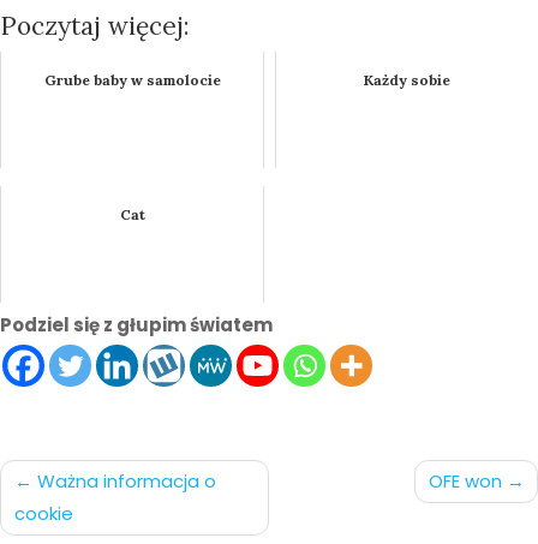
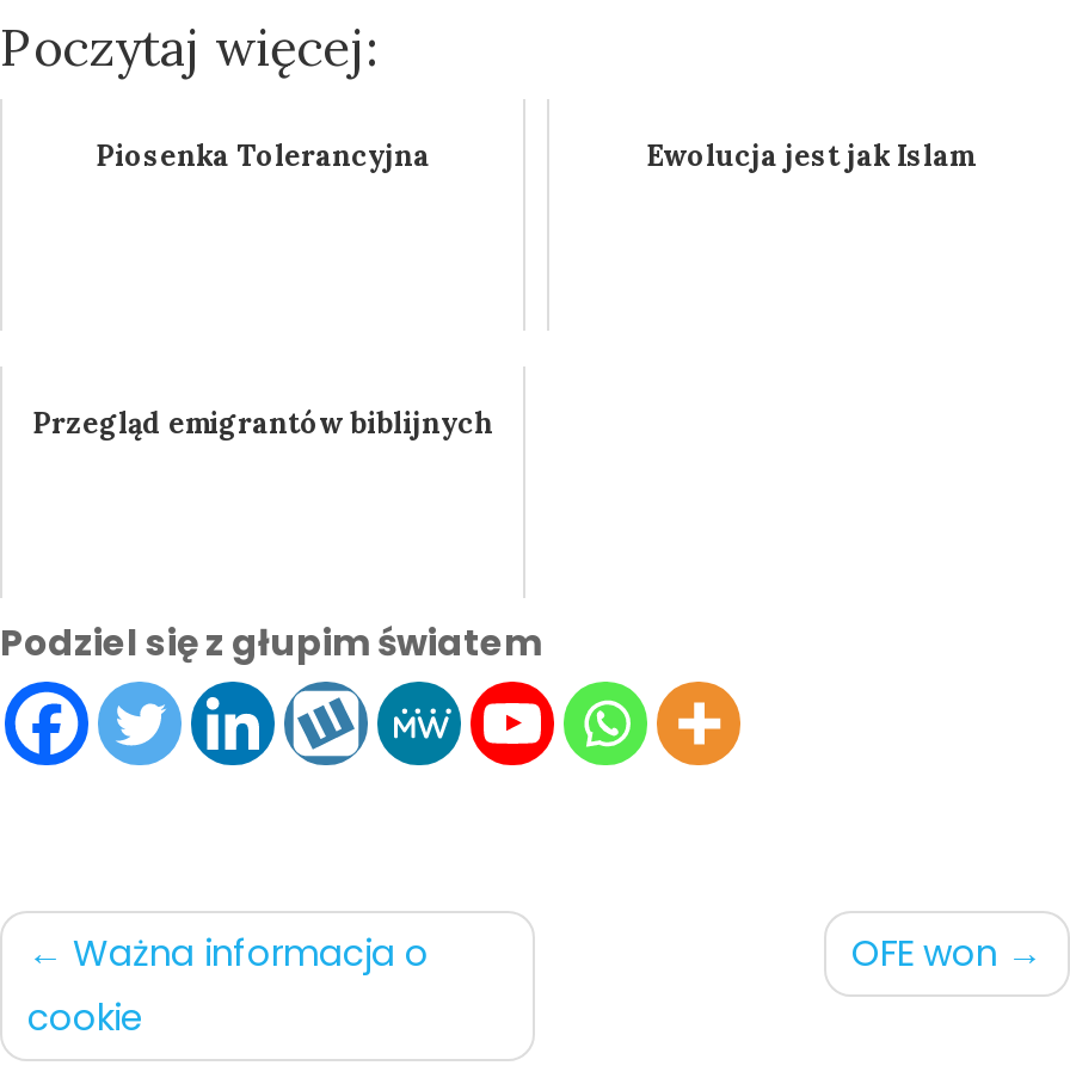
[44,71,450,89] Grube baby w samolocie | Każdy sobie -> [96,138,973,174] Piosenka Tolerancyjna | Ewolucja jest jak Islam
[119,206,145,224] Cat -> [32,405,493,441] Przegląd emigrantów biblijnych

